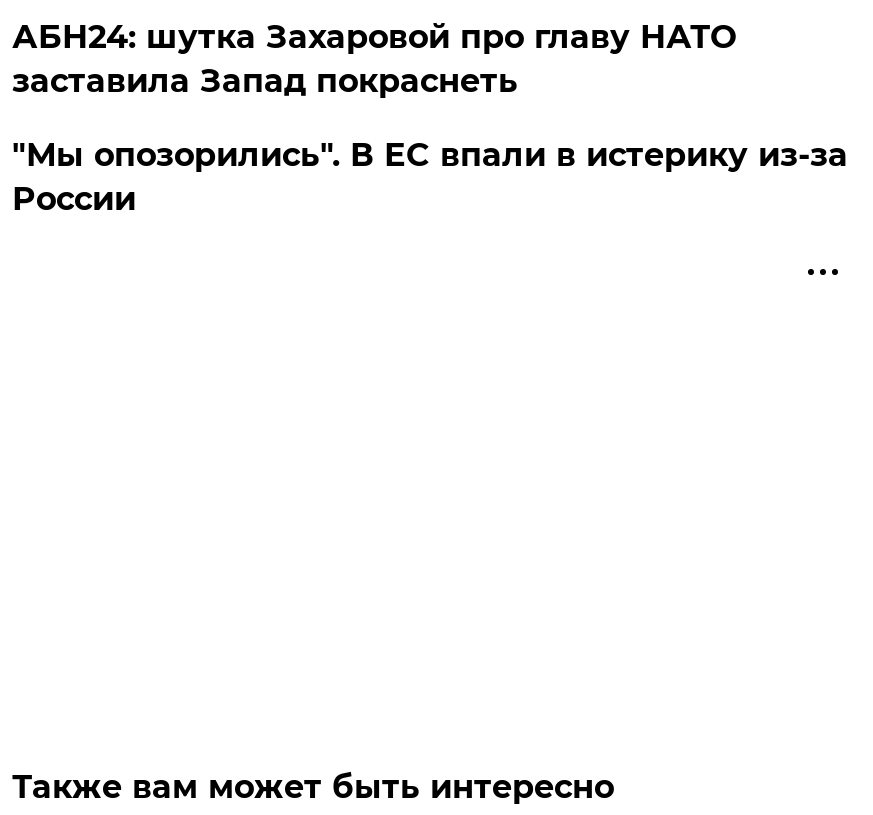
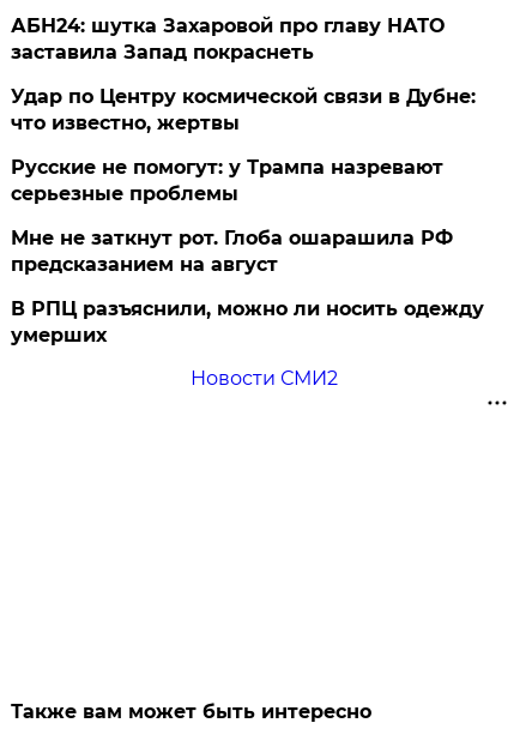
[12,136,848,218] "Мы опозорились". В ЕС впали в истерику из-за | России -> [11,85,485,390] Удар по Центру космической связи в Дубне: | что известно, жертвы | Русские не помогут: у Трампа назревают | серьезные проблемы | Мне не заткнут рот. Глоба ошарашила РФ | предсказанием на август | В РПЦ разъяснили, можно ли носить одежду | умерших | Новости СМИ2

